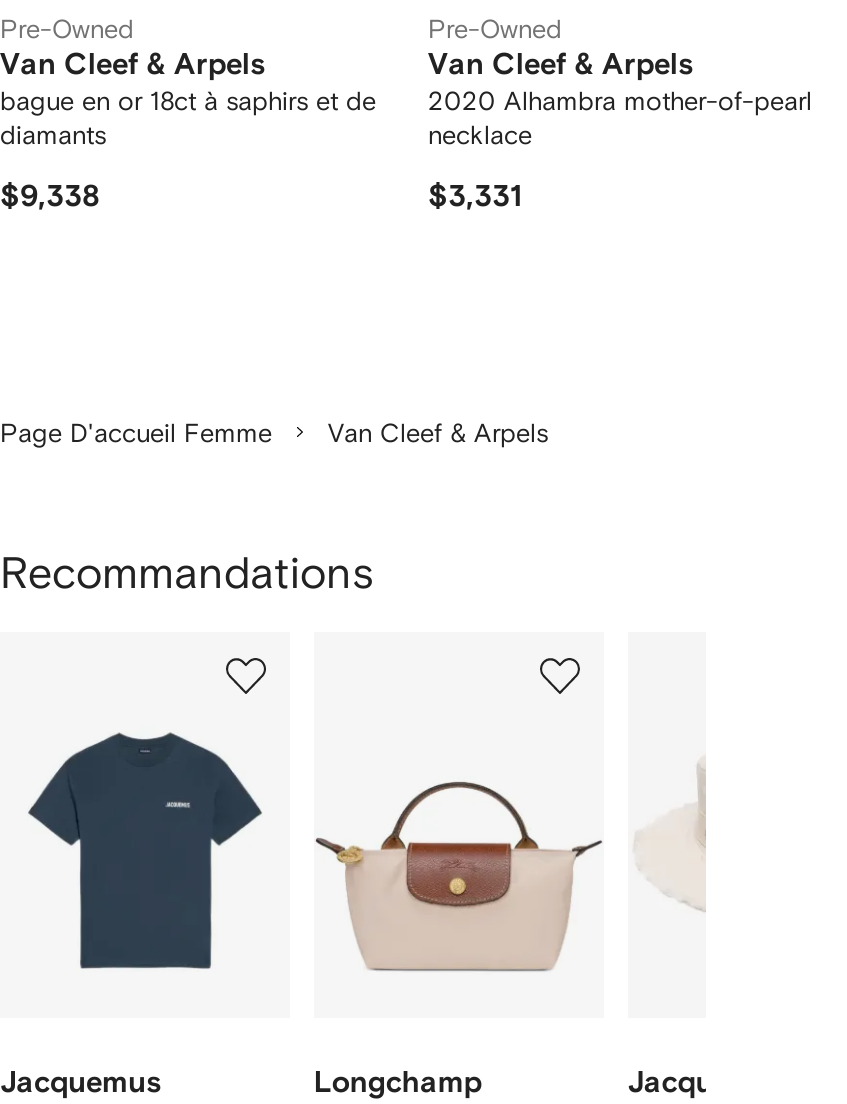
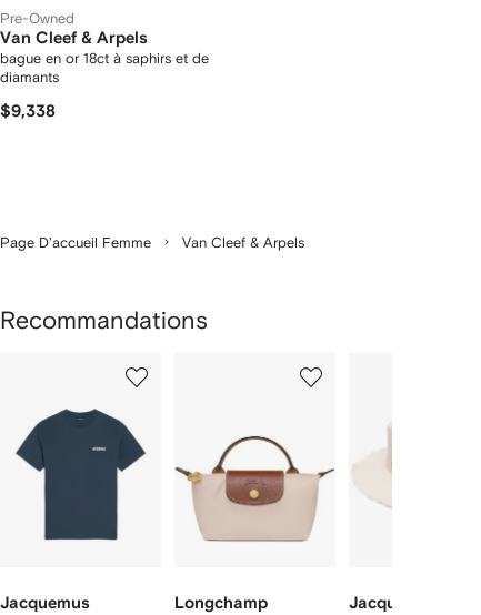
[428,16,812,212] Pre-Owned | Van Cleef & Arpels | 2020 Alhambra mother-of-pearl | necklace | $3,331 -> none

